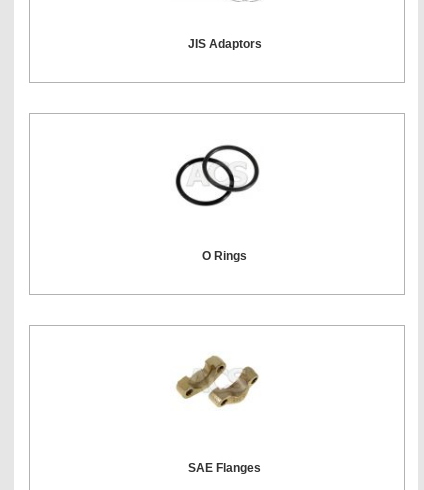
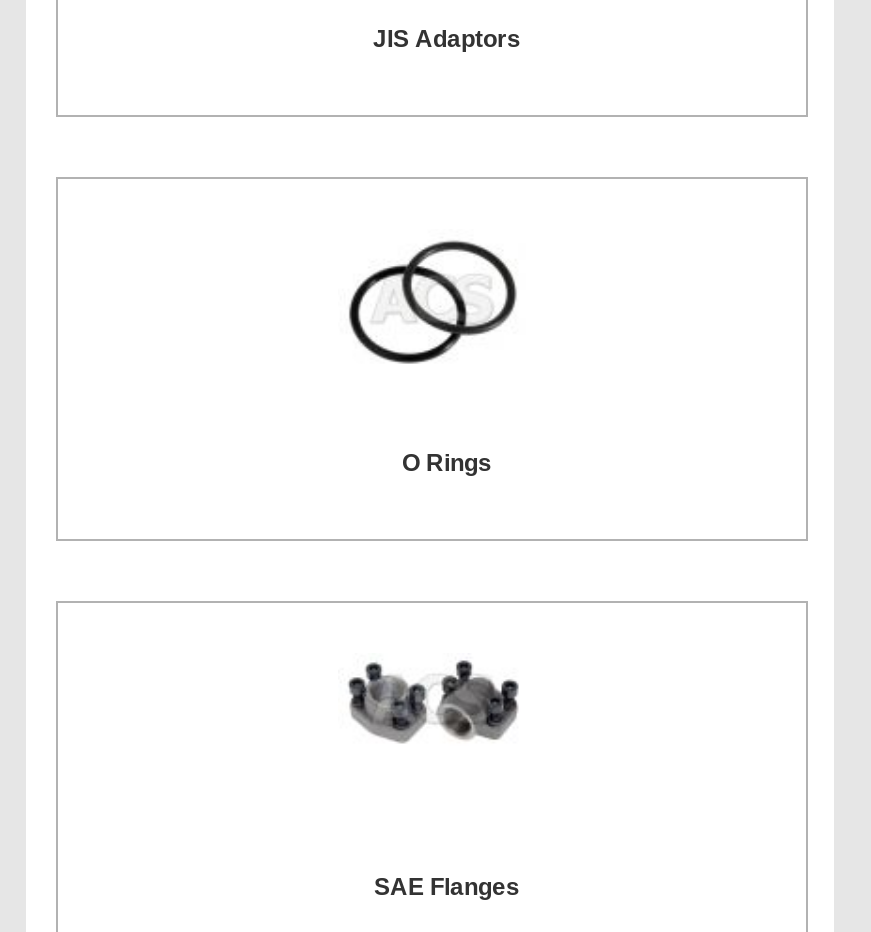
[175,354,260,409] [image] -> [346,659,520,765] [image]

